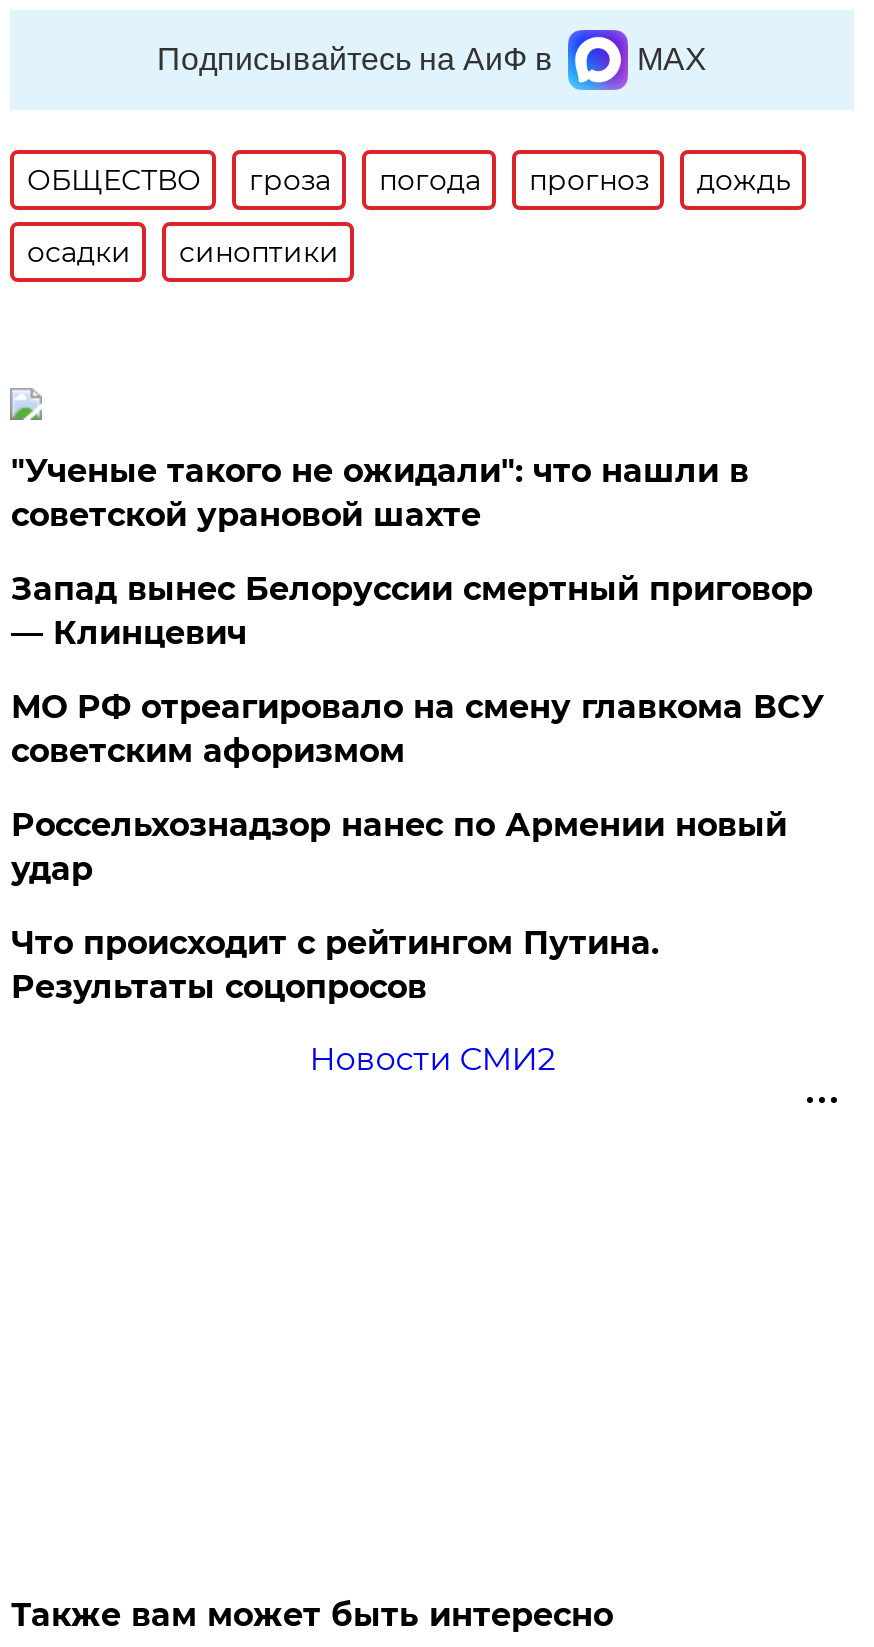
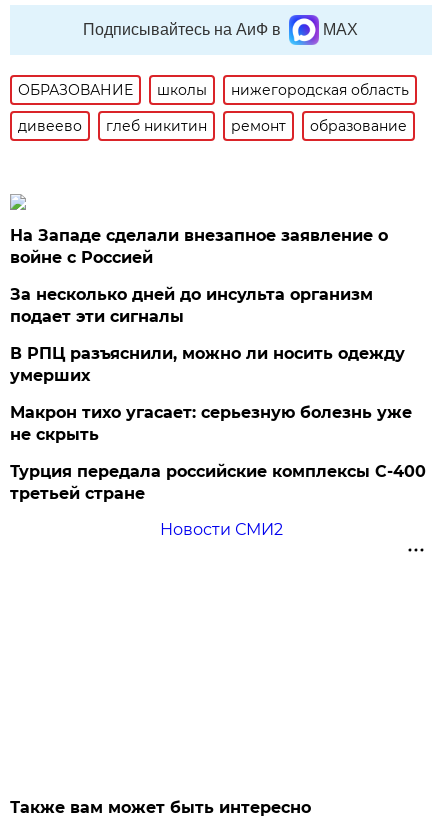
[27,162,791,198] ОБЩЕСТВО | гроза | погода | прогноз | дождь -> [18,81,409,99] ОБРАЗОВАНИЕ | школы | нижегородская область
[27,234,339,270] осадки | синоптики -> [18,117,407,135] дивеево | глеб никитин | ремонт | образование
[11,452,749,534] "Ученые такого не ожидали": что нашли в | советской урановой шахте -> [10,226,388,267] На Западе сделали внезапное заявление о | войне с Россией
[11,570,813,652] Запад вынес Белоруссии смертный приговор | — Клинцевич -> [10,285,373,326] За несколько дней до инсульта организм | подает эти сигналы
[11,688,825,770] МО РФ отреагировало на смену главкома ВСУ | советским афоризмом -> [10,344,405,385] В РПЦ разъяснили, можно ли носить одежду | умерших
[11,806,787,888] Россельхознадзор нанес по Армении новый | удар -> [10,403,412,444] Макрон тихо угасает: серьезную болезнь уже | не скрыть
[11,924,659,1006] Что происходит с рейтингом Путина. | Результаты соцопросов -> [10,462,426,503] Турция передала российские комплексы С-400 | третьей стране

